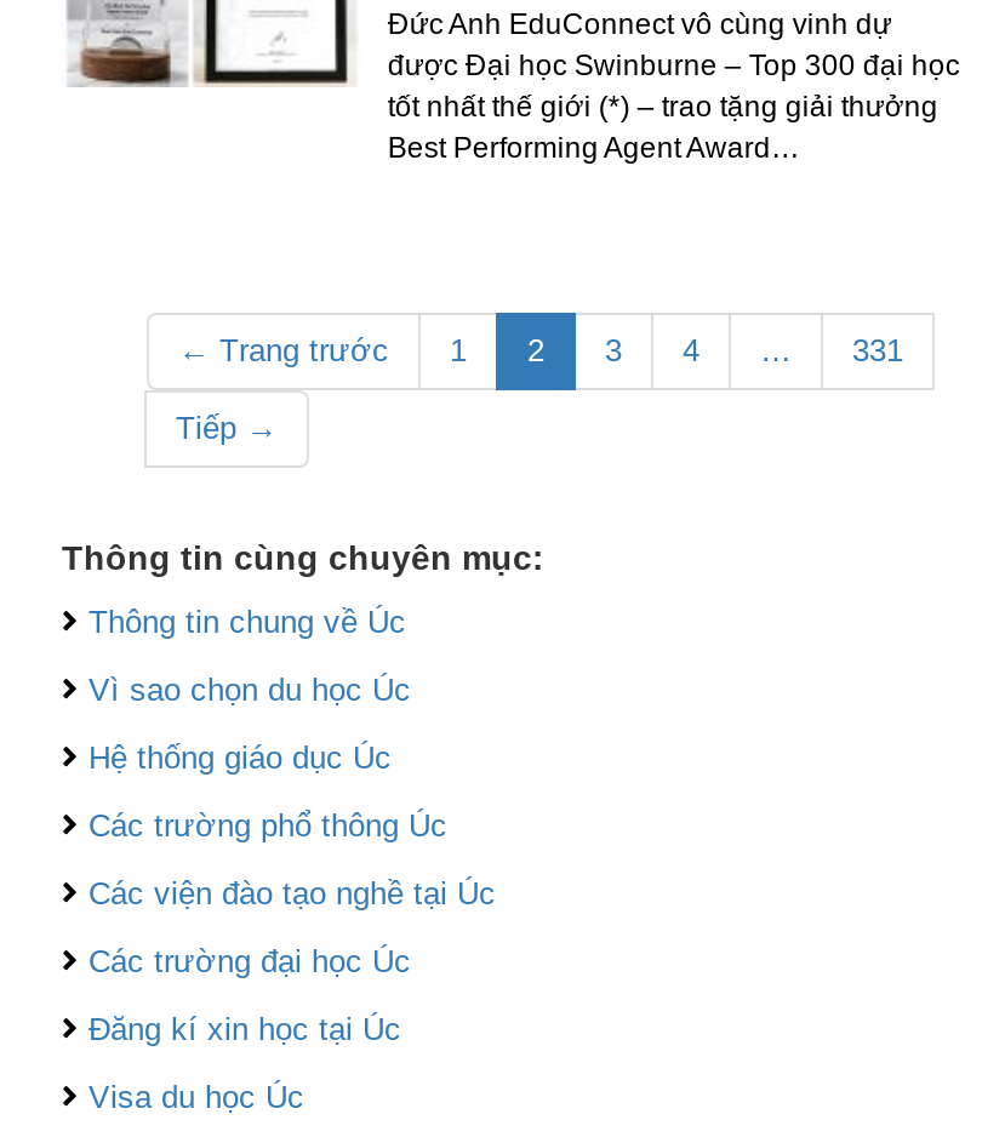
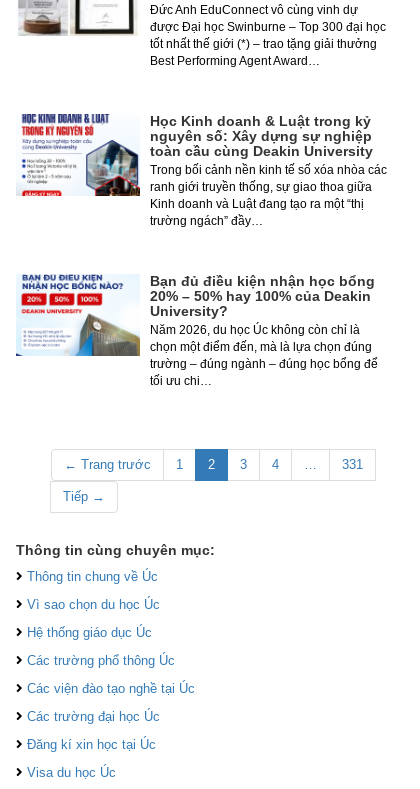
none -> [15,273,378,388] [image] | Bạn đủ điều kiện nhận học bổng | 20% – 50% hay 100% của Deakin | University? | Năm 2026, du học Úc không còn chỉ là | chọn một điểm đến, mà là lựa chọn đúng | trường – đúng ngành – đúng học bổng để | tối ưu chi…
none -> [19,113,387,228] [image] | Học Kinh doanh & Luật trong kỷ | nguyên số: Xây dựng sự nghiệp | toàn cầu cùng Deakin University | Trong bối cảnh nền kinh tế số xóa nhòa các | ranh giới truyền thống, sự giao thoa giữa | Kinh doanh và Luật đang tạo ra một “thị | trường ngách” đầy…

